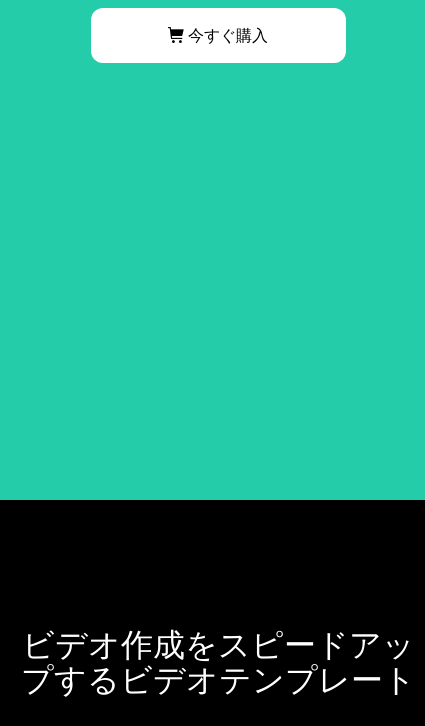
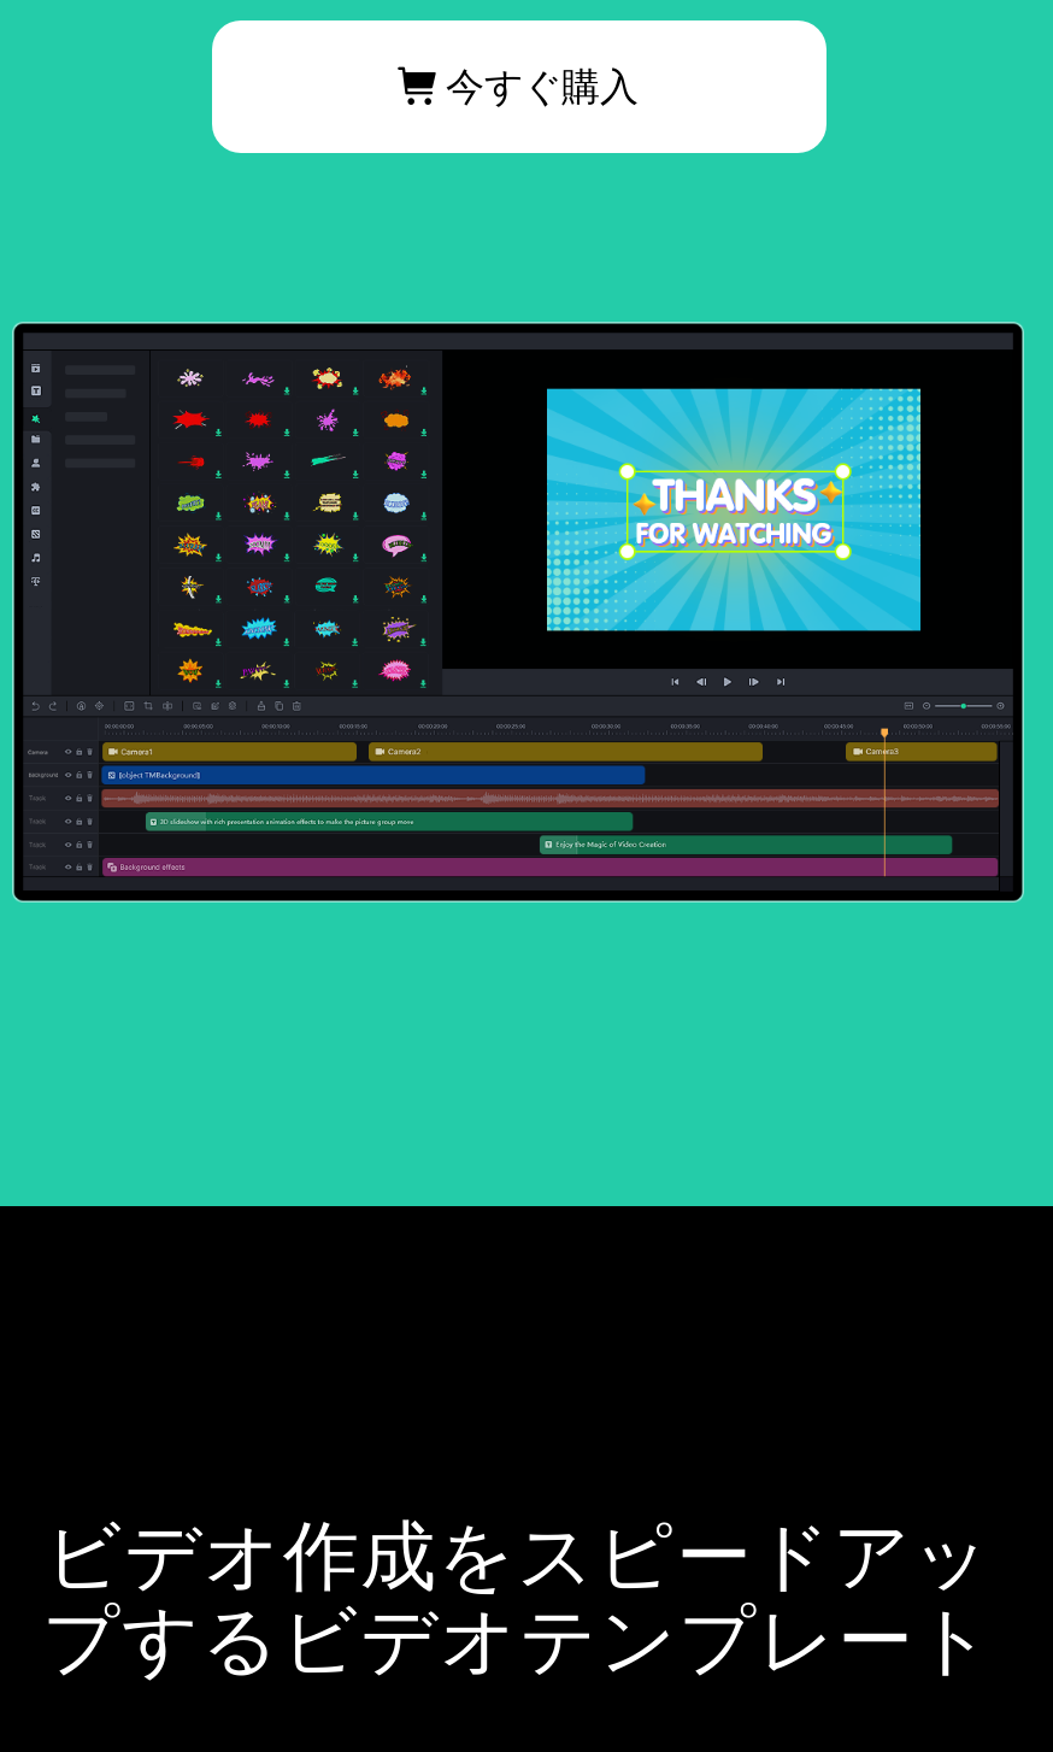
none -> [12,322,1024,903] [image]

